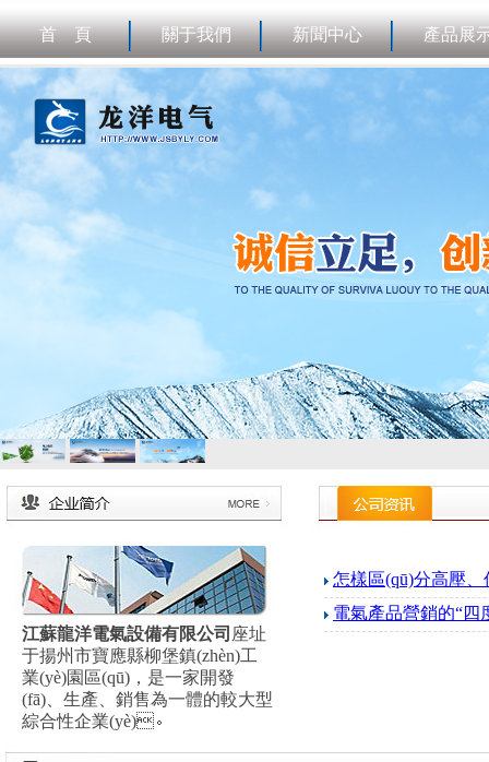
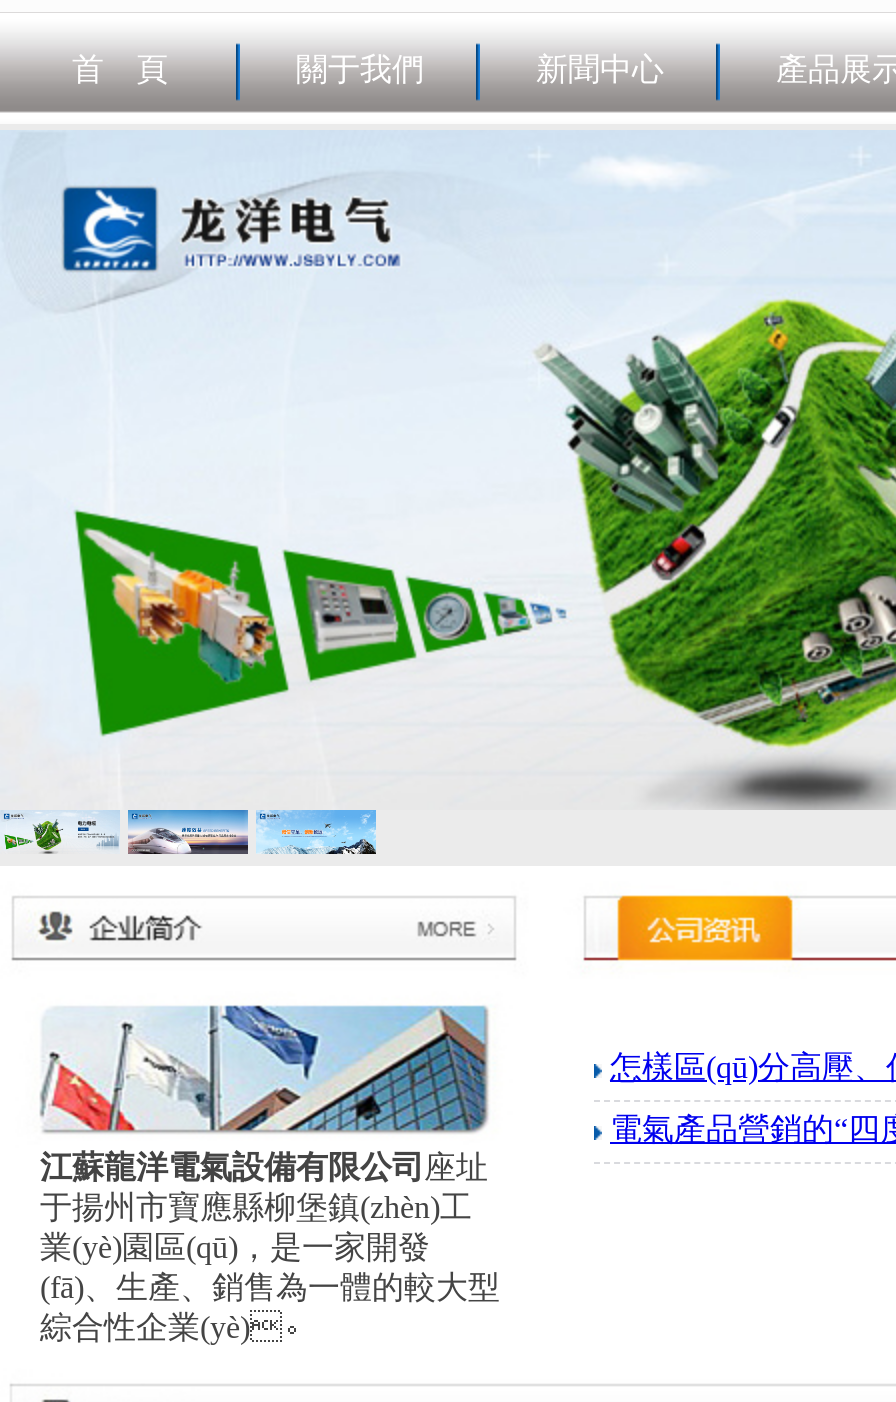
[3,68,486,440] [image] -> [6,132,890,812] [image]

